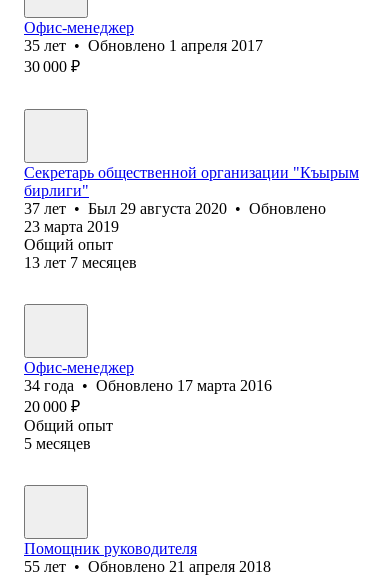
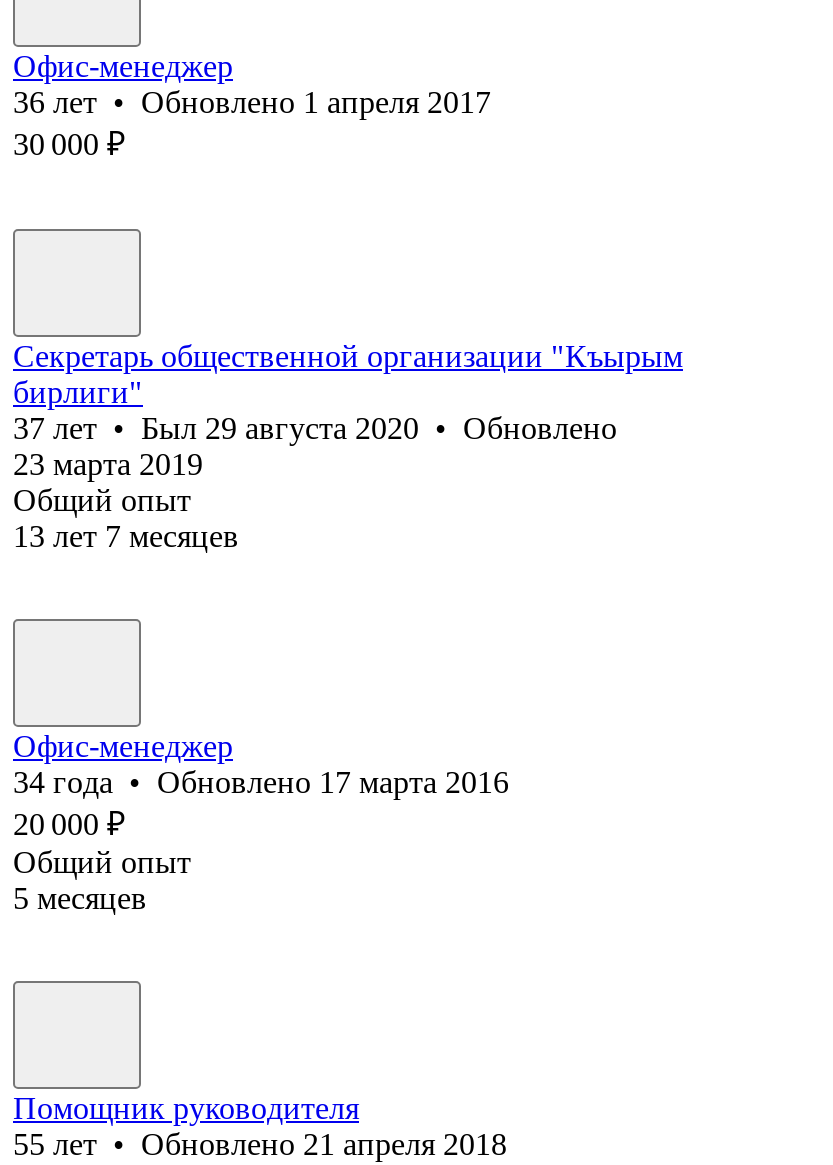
[24,37,263,54] 35 лет • Обновлено 1 апреля 2017 -> [13,85,491,119] 36 лет • Обновлено 1 апреля 2017

